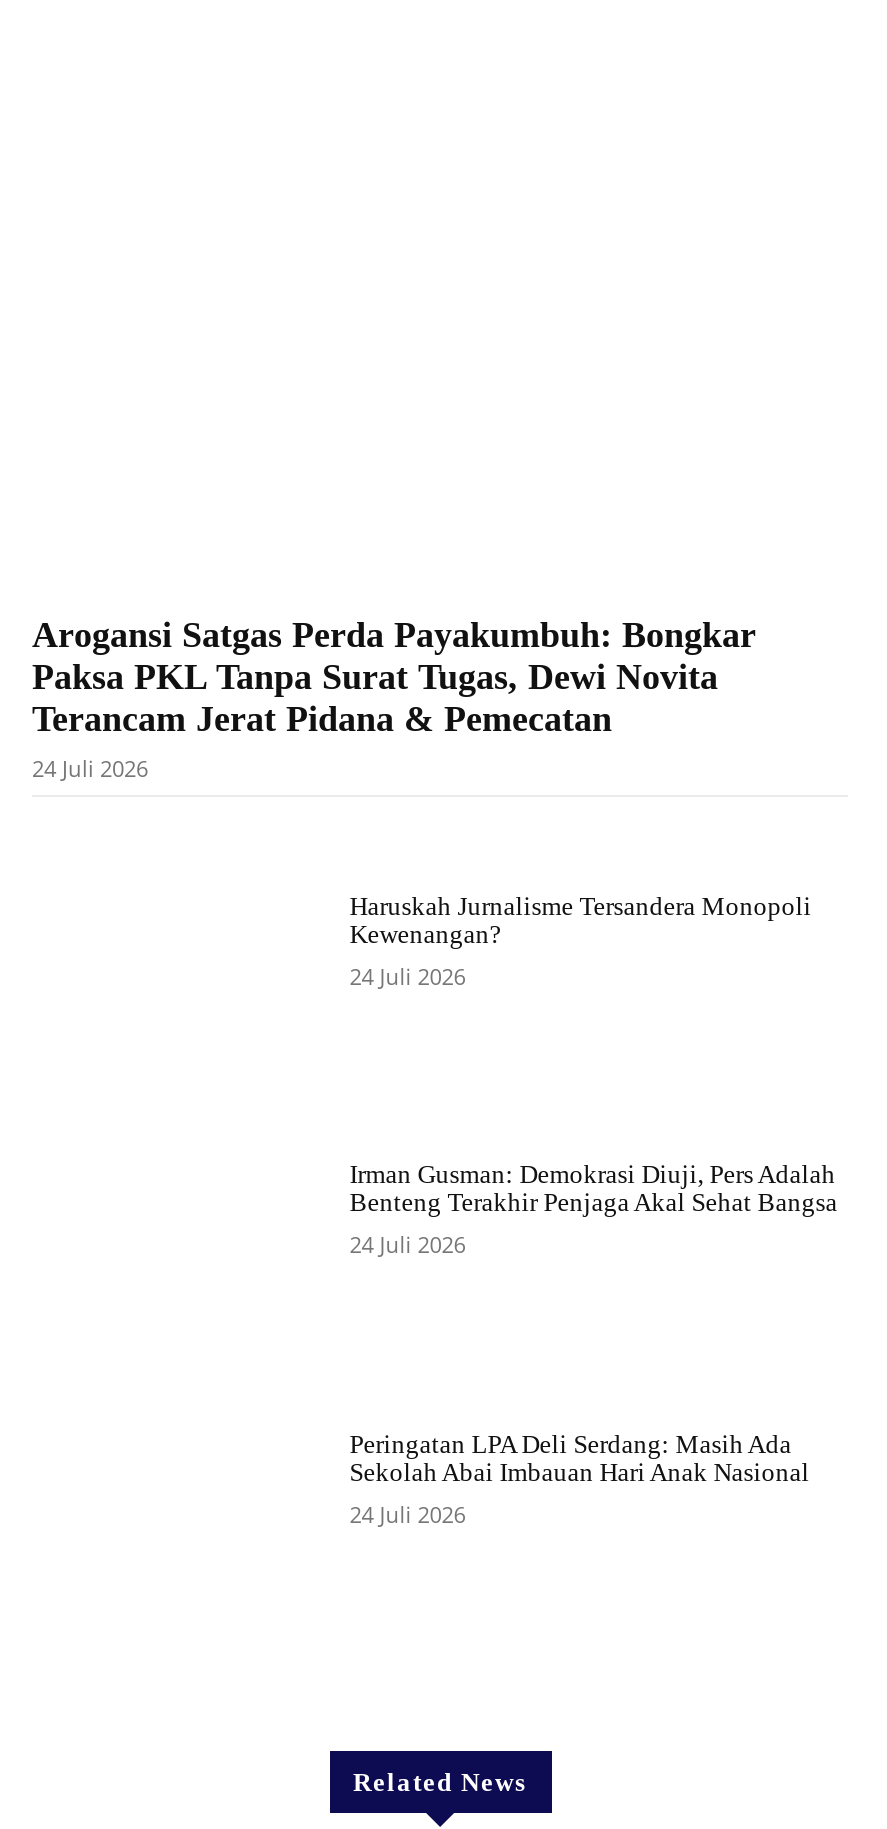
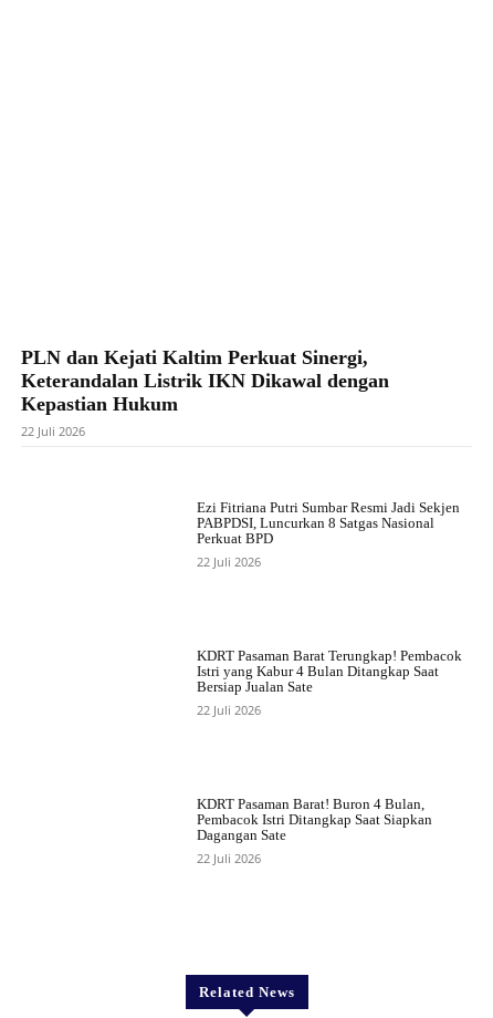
[32,615,756,783] Arogansi Satgas Perda Payakumbuh: Bongkar | Paksa PKL Tanpa Surat Tugas, Dewi Novita | Terancam Jerat Pidana & Pemecatan | 24 Juli 2026 -> [21,346,389,439] PLN dan Kejati Kaltim Perkuat Sinergi, | Keterandalan Listrik IKN Dikawal dengan | Kepastian Hukum | 22 Juli 2026
[350,891,812,991] Haruskah Jurnalisme Tersandera Monopoli | Kewenangan? | 24 Juli 2026 -> [197,499,460,570] Ezi Fitriana Putri Sumbar Resmi Jadi Sekjen | PABPDSI, Luncurkan 8 Satgas Nasional | Perkuat BPD | 22 Juli 2026
[350,1159,838,1259] Irman Gusman: Demokrasi Diuji, Pers Adalah | Benteng Terakhir Penjaga Akal Sehat Bangsa | 24 Juli 2026 -> [197,647,462,718] KDRT Pasaman Barat Terungkap! Pembacok | Istri yang Kabur 4 Bulan Ditangkap Saat | Bersiap Jualan Sate | 22 Juli 2026
[350,1428,810,1528] Peringatan LPA Deli Serdang: Masih Ada | Sekolah Abai Imbauan Hari Anak Nasional | 24 Juli 2026 -> [197,796,432,867] KDRT Pasaman Barat! Buron 4 Bulan, | Pembacok Istri Ditangkap Saat Siapkan | Dagangan Sate | 22 Juli 2026

